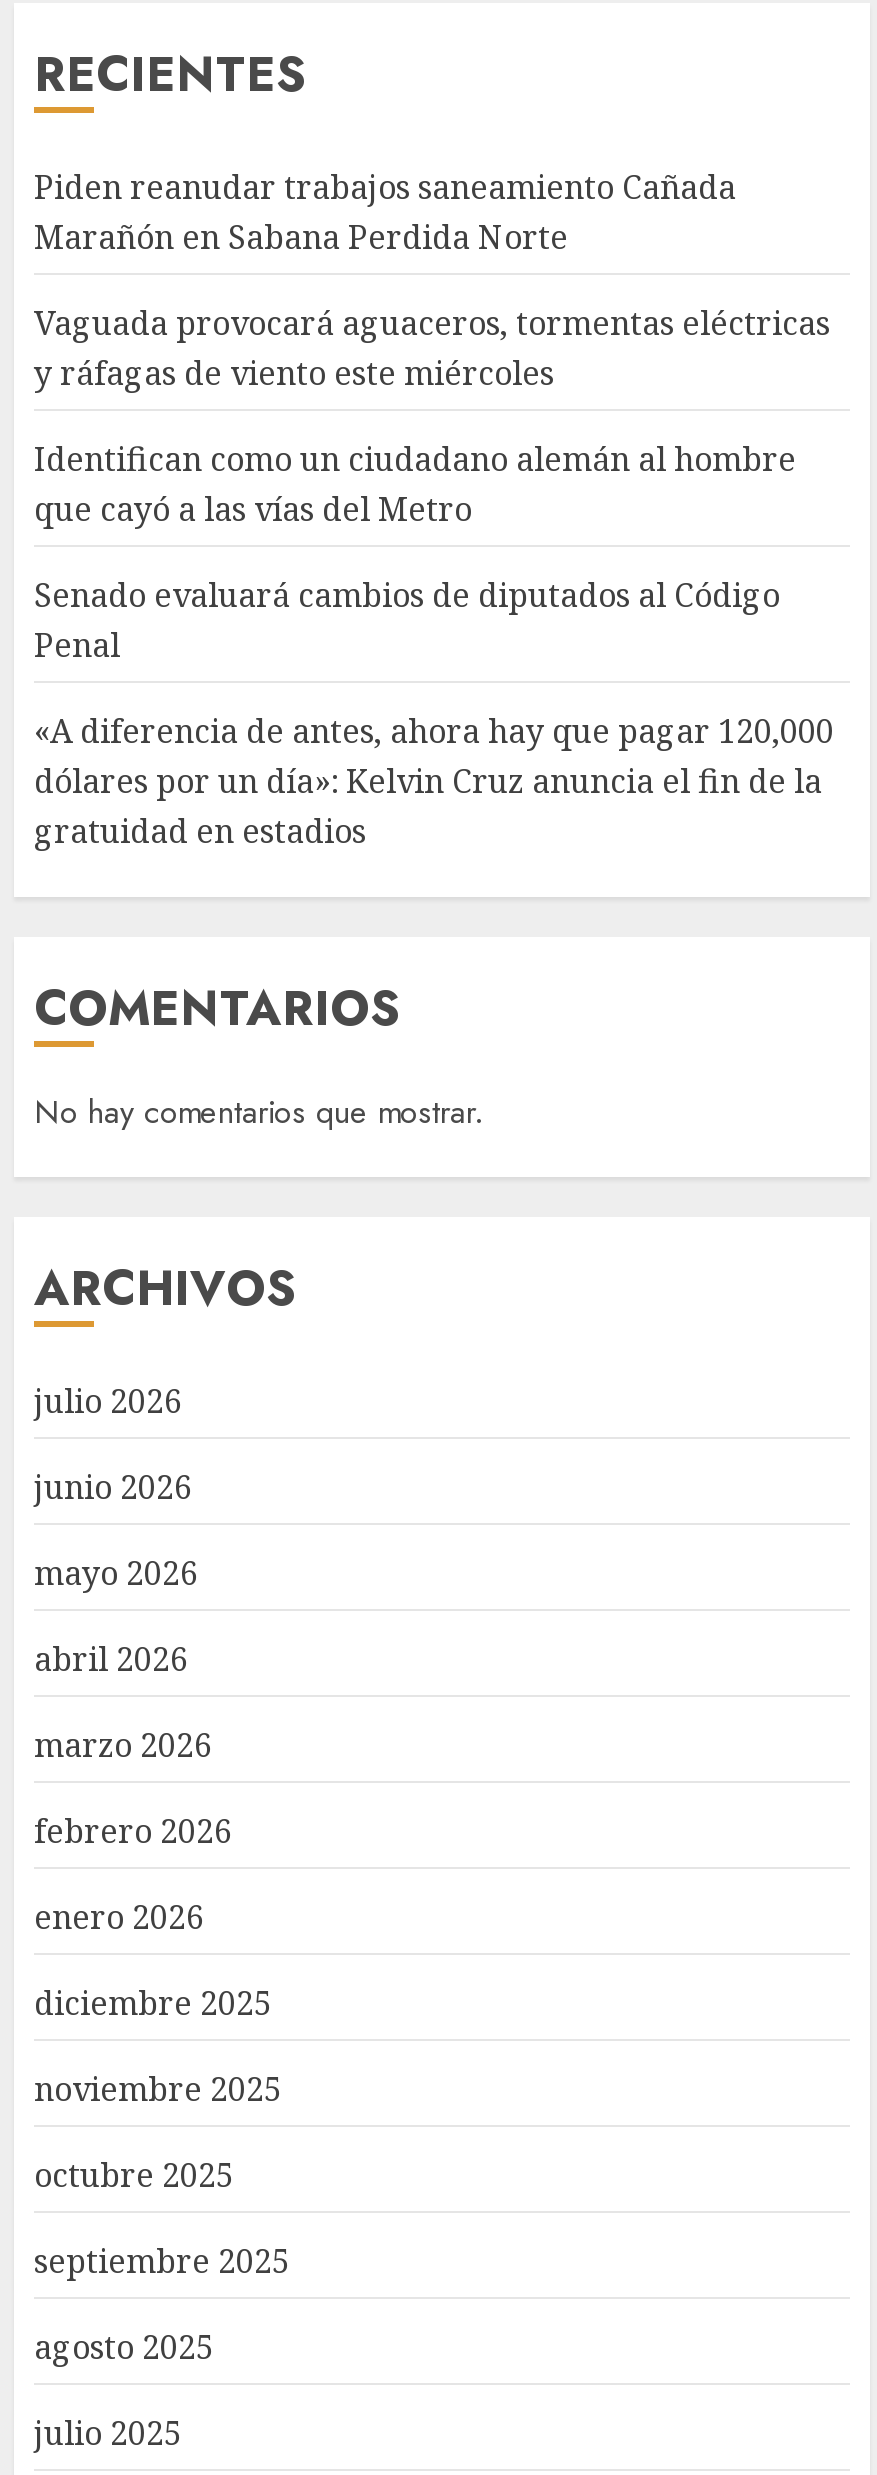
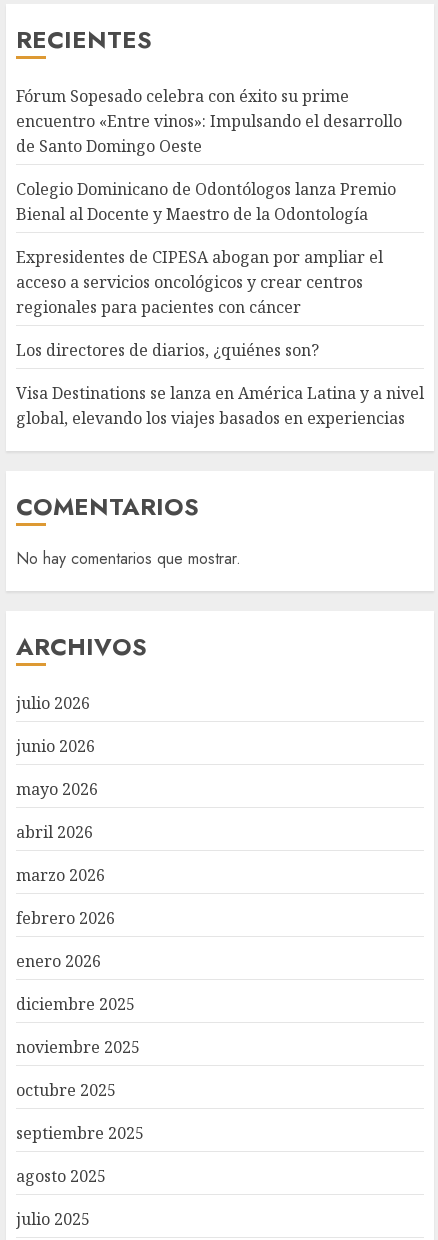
[34,165,736,259] Piden reanudar trabajos saneamiento Cañada | Marañón en Sabana Perdida Norte -> [16,85,402,157] Fórum Sopesado celebra con éxito su prime | encuentro «Entre vinos»: Impulsando el desarrollo | de Santo Domingo Oeste
[34,301,830,395] Vaguada provocará aguaceros, tormentas eléctricas | y ráfagas de viento este miércoles -> [16,178,396,225] Colegio Dominicano de Odontólogos lanza Premio | Bienal al Docente y Maestro de la Odontología
[34,437,796,531] Identifican como un ciudadano alemán al hombre | que cayó a las vías del Metro -> [16,246,383,318] Expresidentes de CIPESA abogan por ampliar el | acceso a servicios oncológicos y crear centros | regionales para pacientes con cáncer
[34,573,780,667] Senado evaluará cambios de diputados al Código | Penal -> [16,339,319,361] Los directores de diarios, ¿quiénes son?
[34,709,834,853] «A diferencia de antes, ahora hay que pagar 120,000 | dólares por un día»: Kelvin Cruz anuncia el fin de la | gratuidad en estadios -> [16,382,424,429] Visa Destinations se lanza en América Latina y a nivel | global, elevando los viajes basados en experiencias

